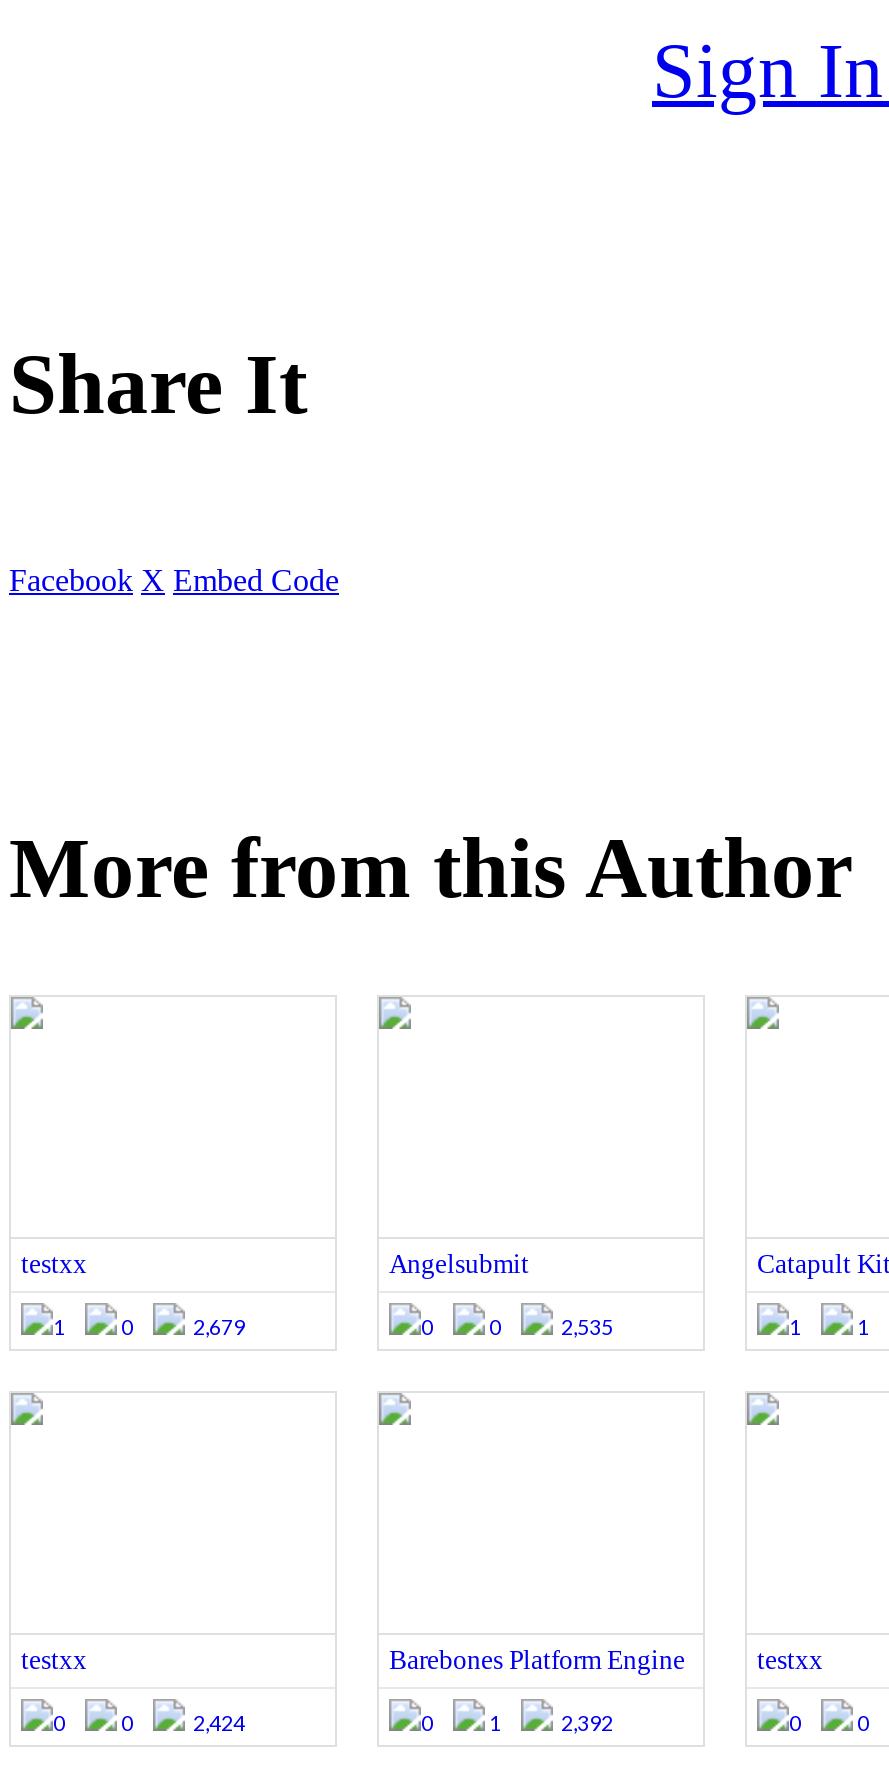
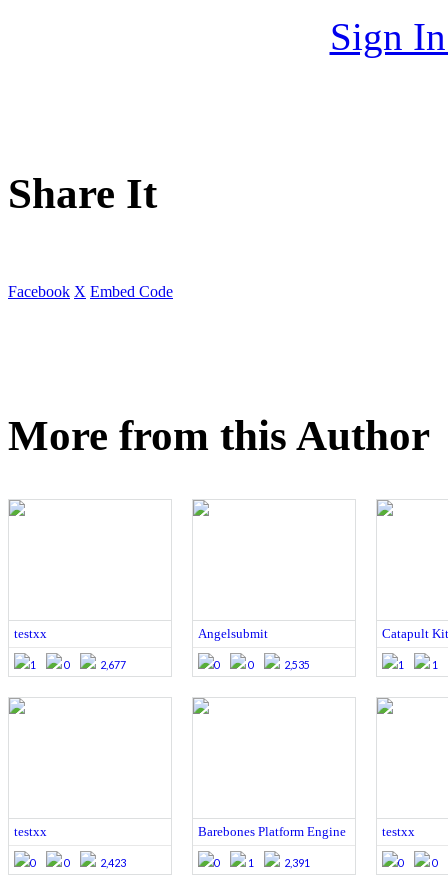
[189,1314,245,1340] 2,679 -> [98,658,126,671] 2,677
[189,1710,245,1736] 2,424 -> [98,856,126,869] 2,423
[557,1710,613,1736] 2,392 -> [282,856,310,869] 2,391

